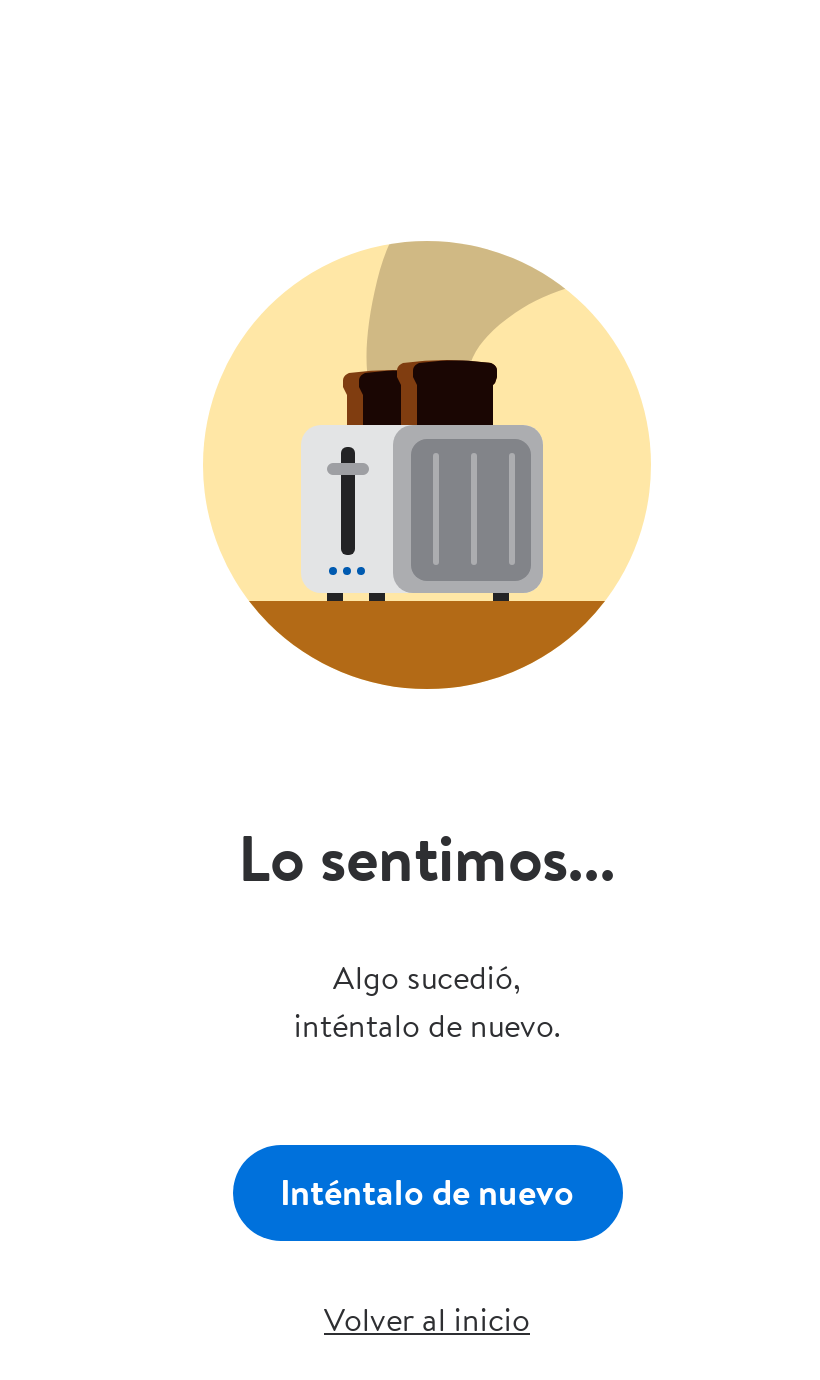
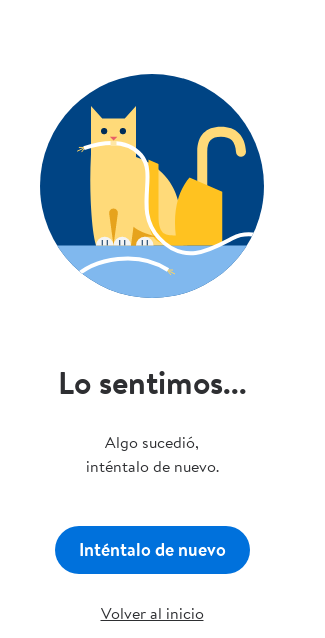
[203,241,651,691] [image] -> [39,73,265,299] [image]

